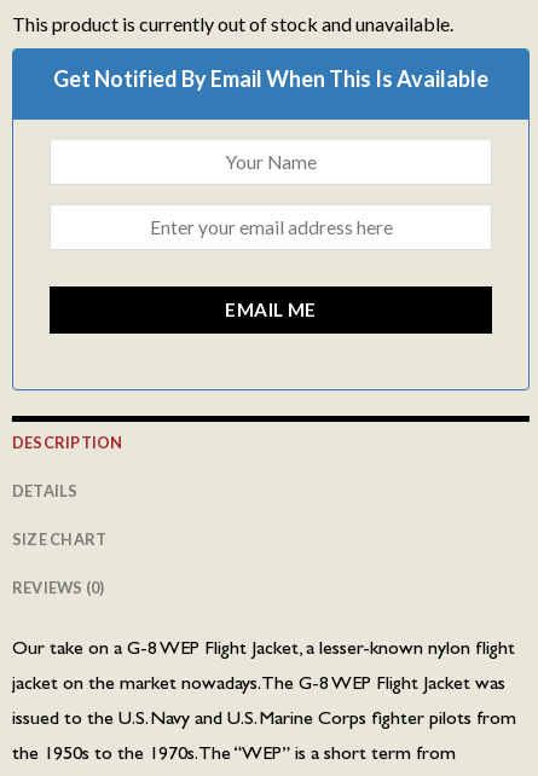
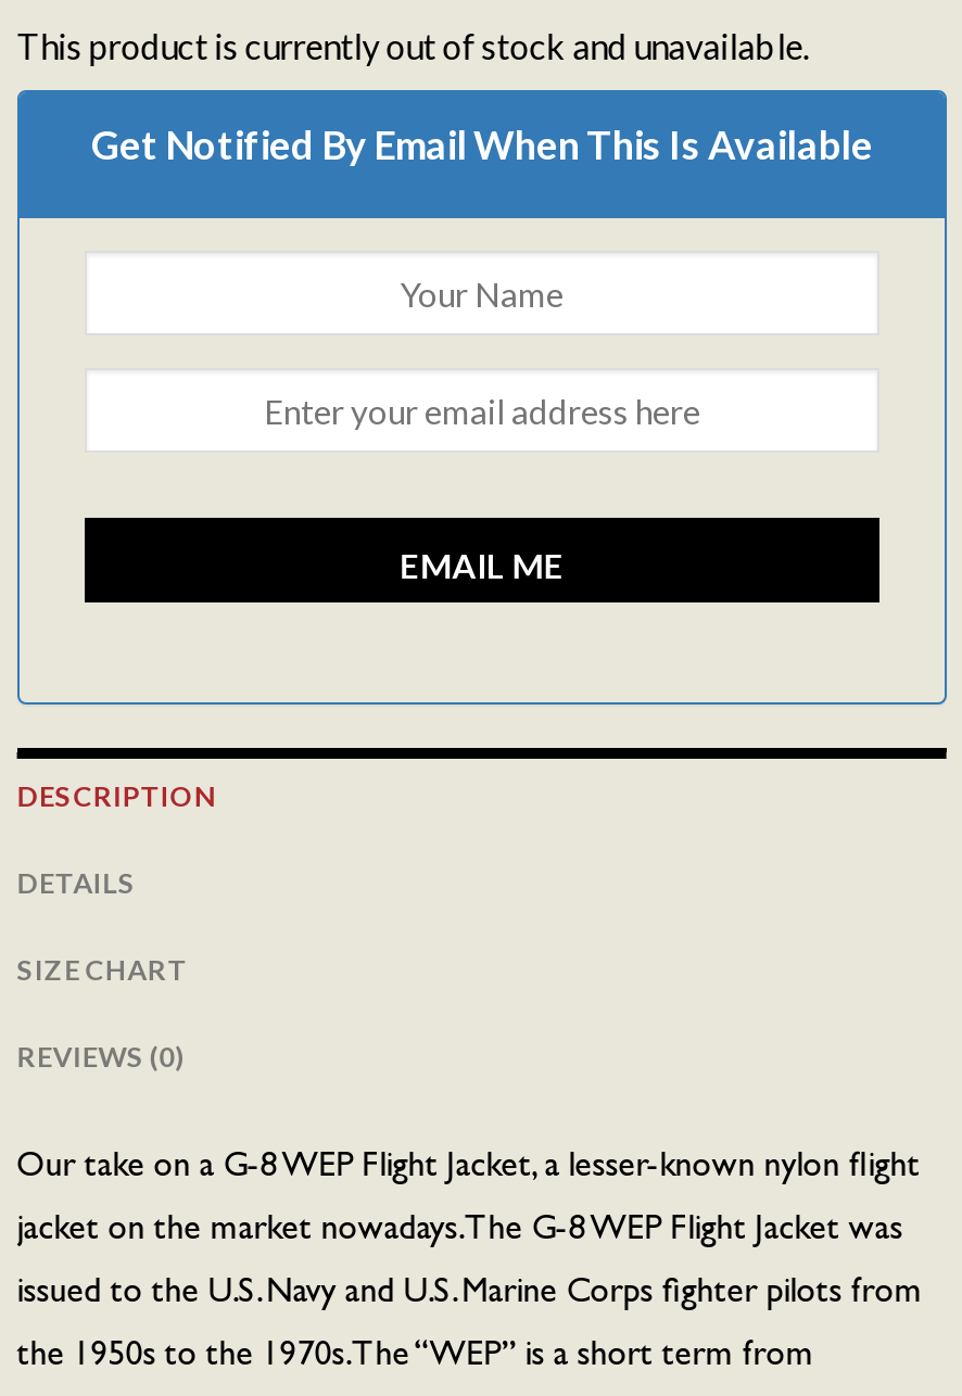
none -> [400,545,564,584] EMAIL ME

